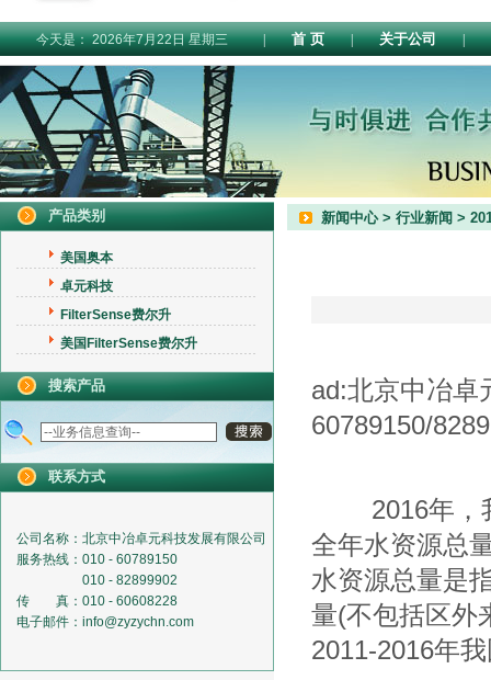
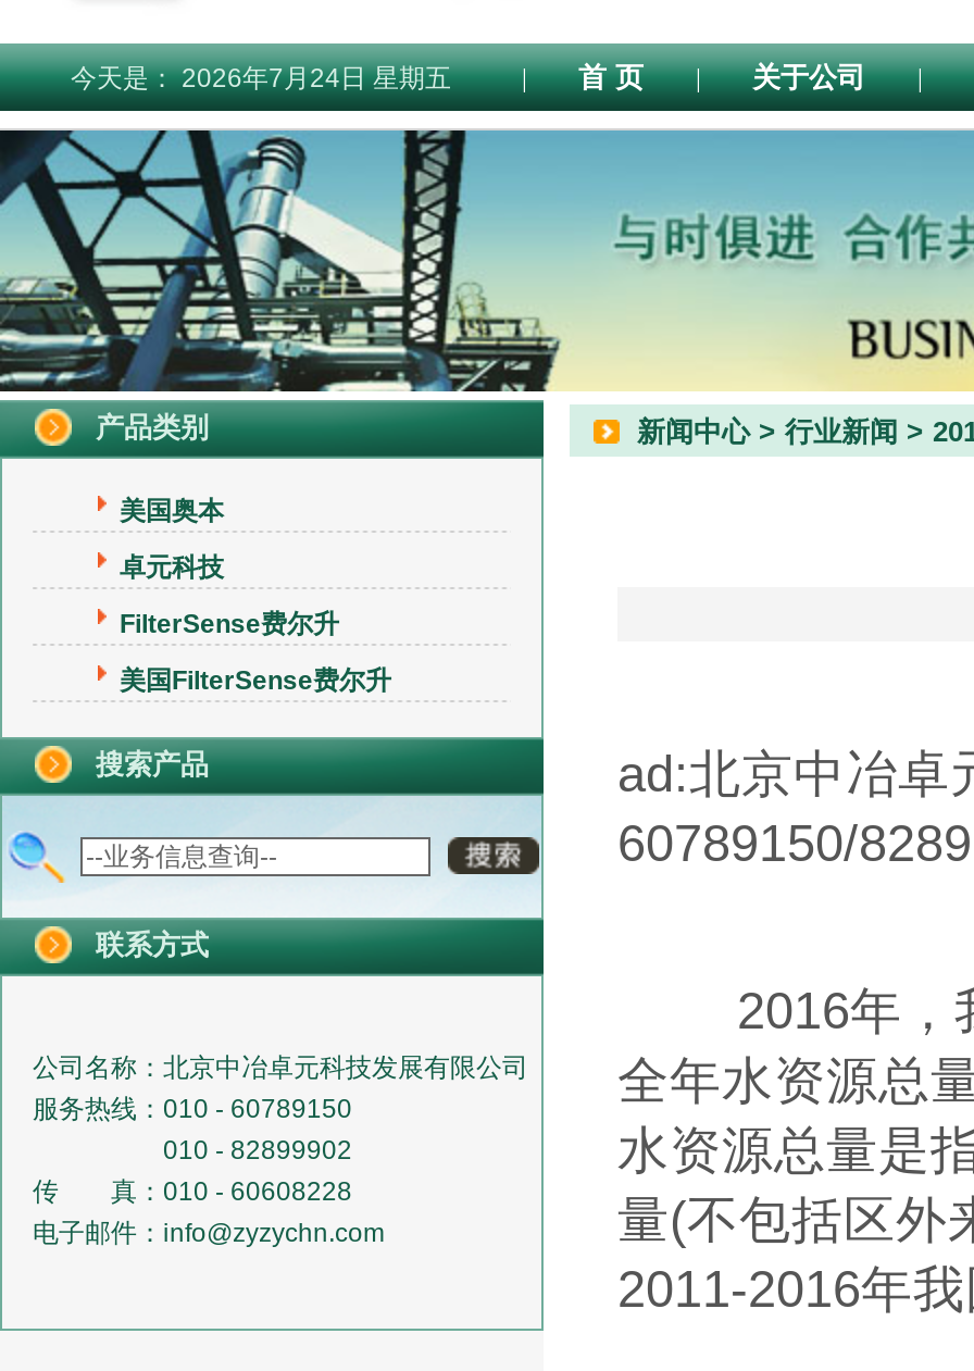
[36,32,227,47] 今天是：2026年7月22日星期三 -> [71,63,451,94] 今天是：2026年7月24日星期五

